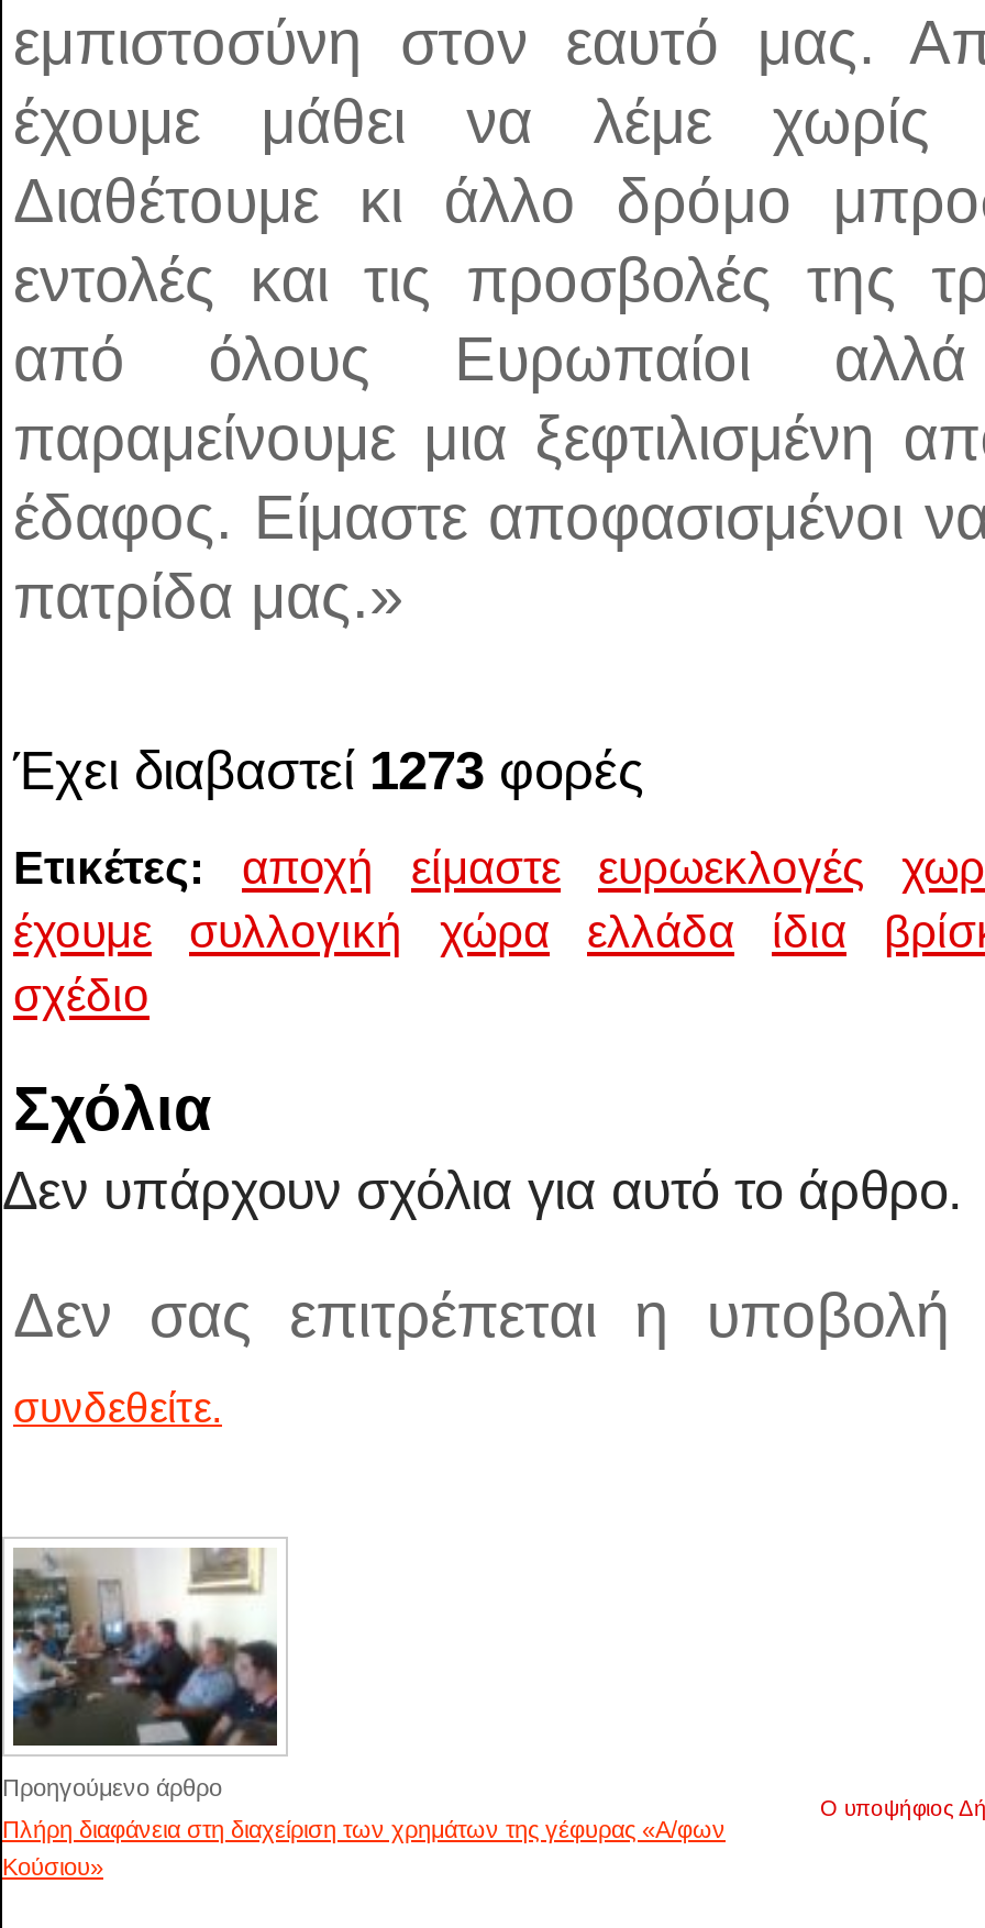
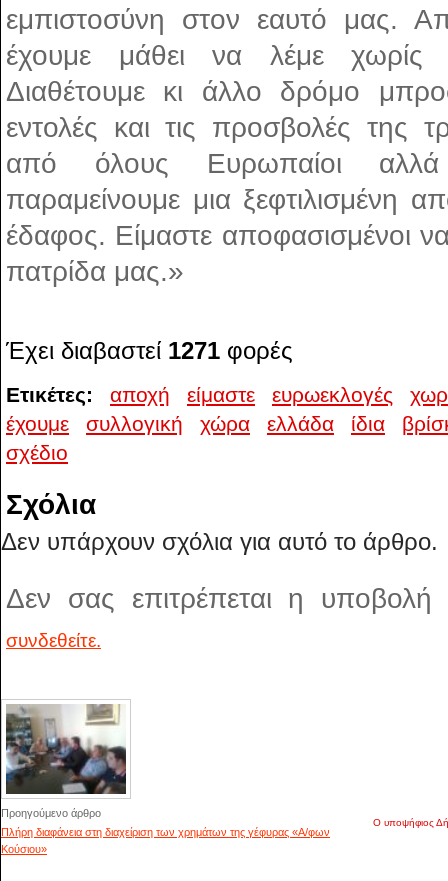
[13,740,644,799] Έχει διαβαστεί 1273 φορές -> [6,336,293,363] Έχει διαβαστεί 1271 φορές

